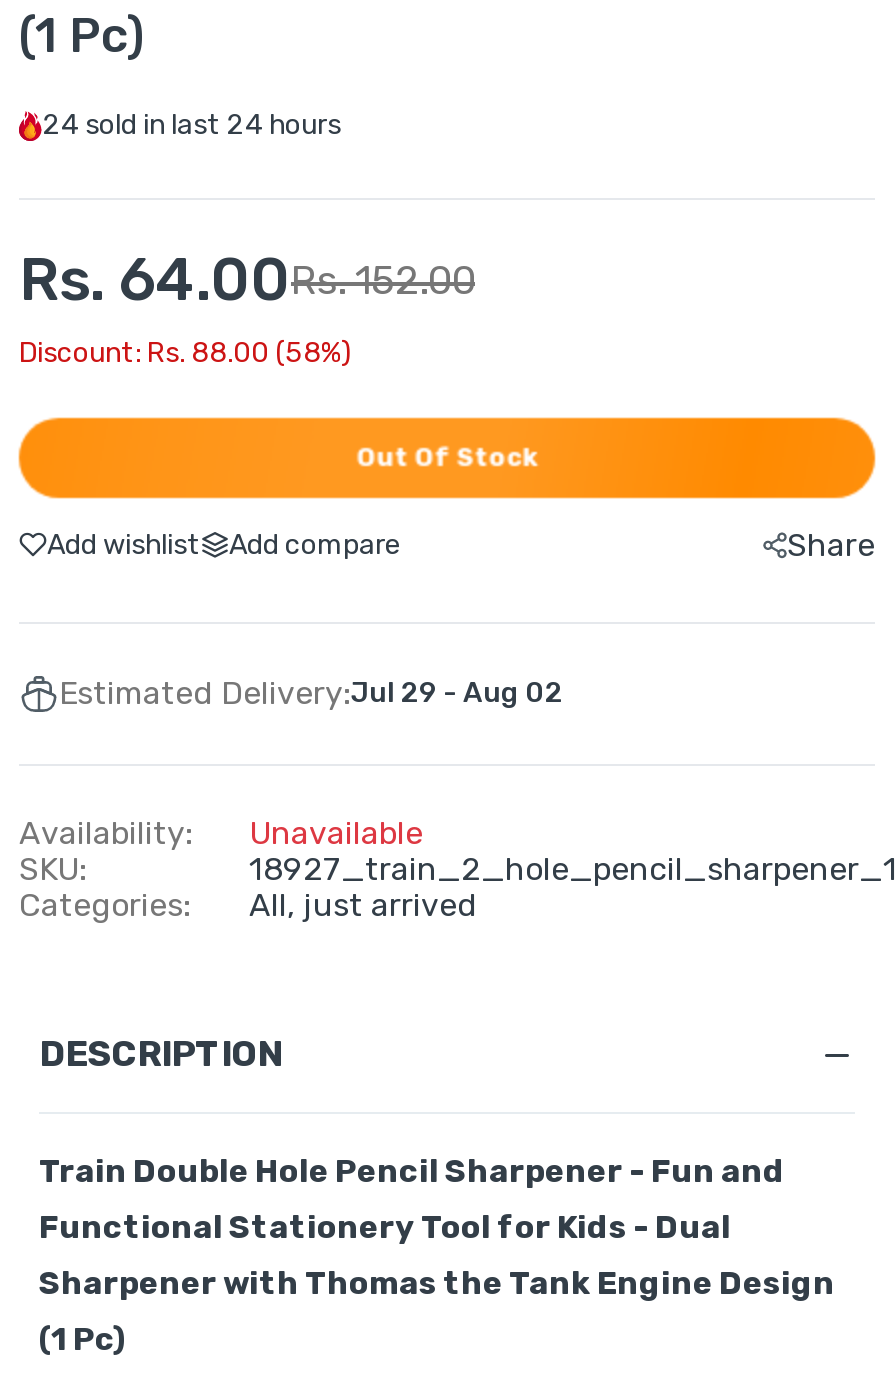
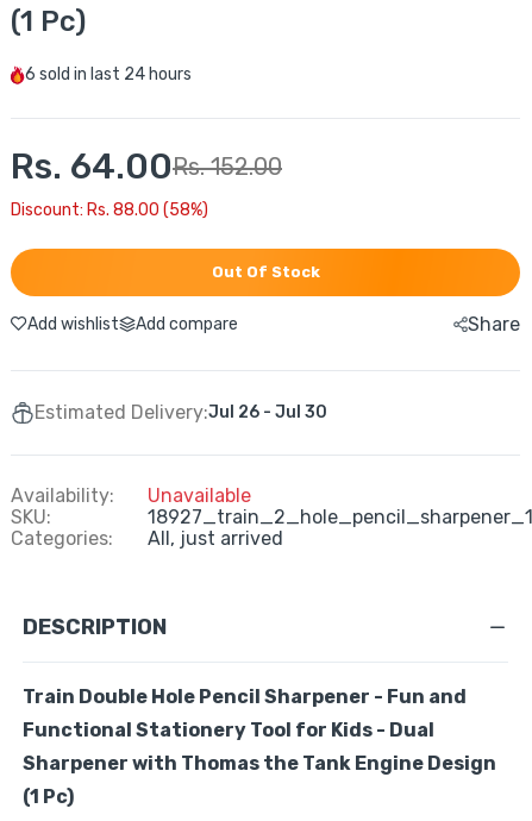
[43,108,341,142] 24 sold in last 24 hours -> [25,64,192,84] 6 sold in last 24 hours
[59,674,563,712] Estimated Delivery:Jul 29 - Aug 02 -> [35,401,327,424] Estimated Delivery:Jul 26 - Jul 30

